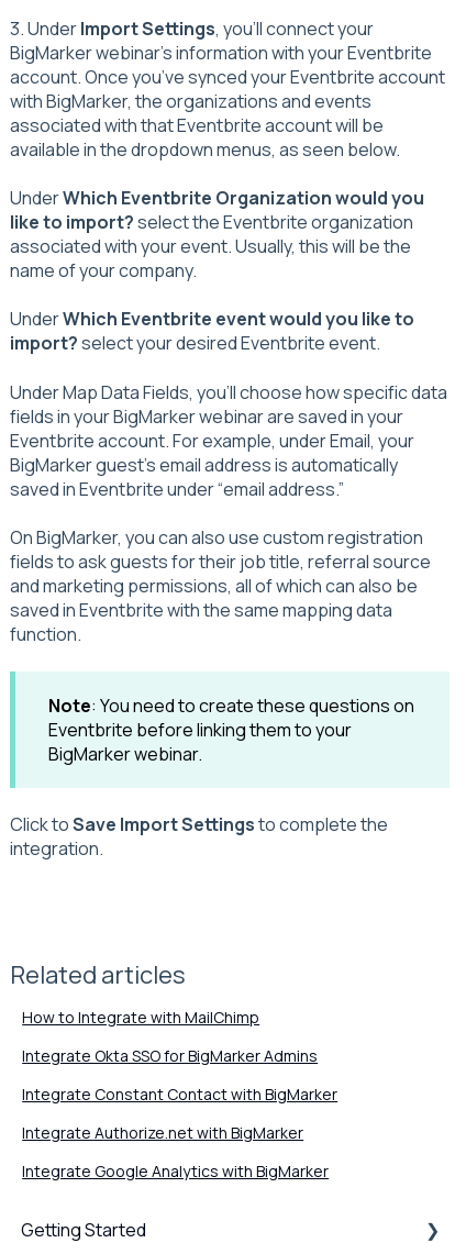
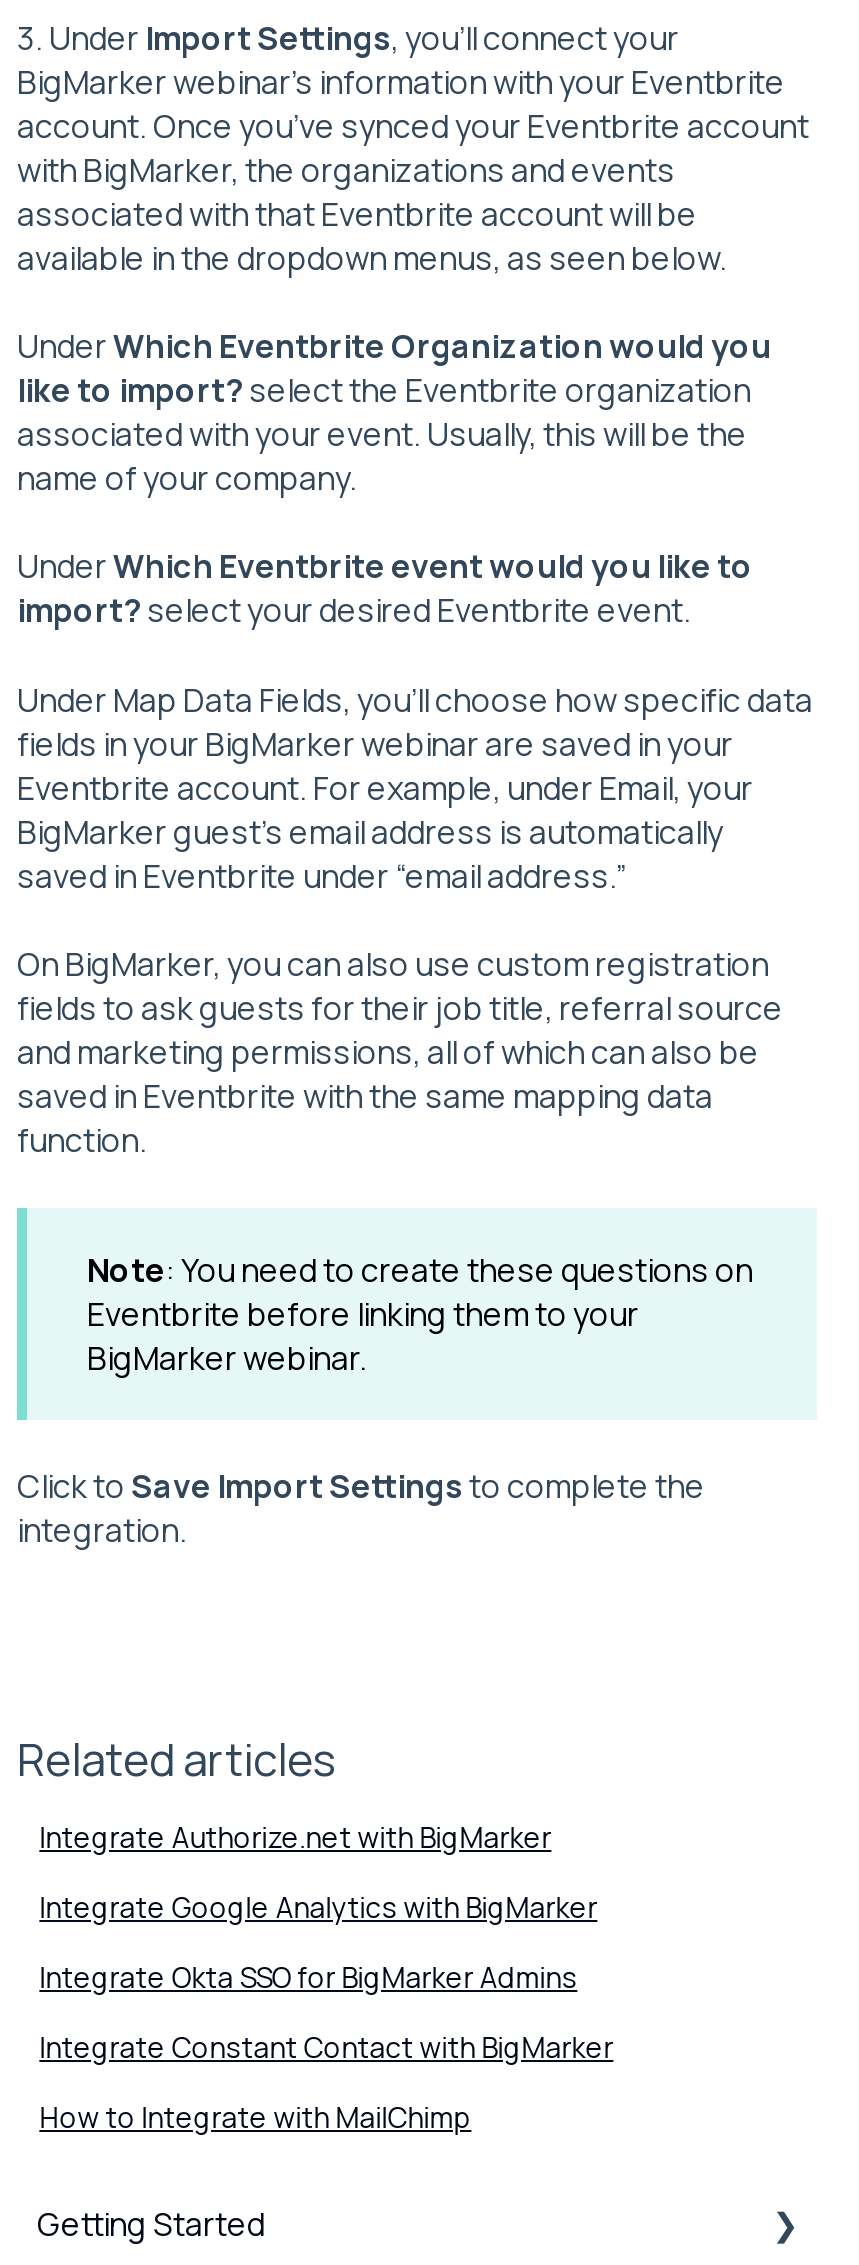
moved [22,1007,260,1028] -> [39,2099,471,2137]: How to Integrate with MailChimp
moved [22,1046,338,1105] -> [39,1959,613,2067]: Integrate Okta SSO for BigMarker Admins | Integrate Constant Contact with BigMarker
moved [22,1122,329,1182] -> [39,1819,597,1927]: Integrate Authorize.net with BigMarker | Integrate Google Analytics with BigMarker

